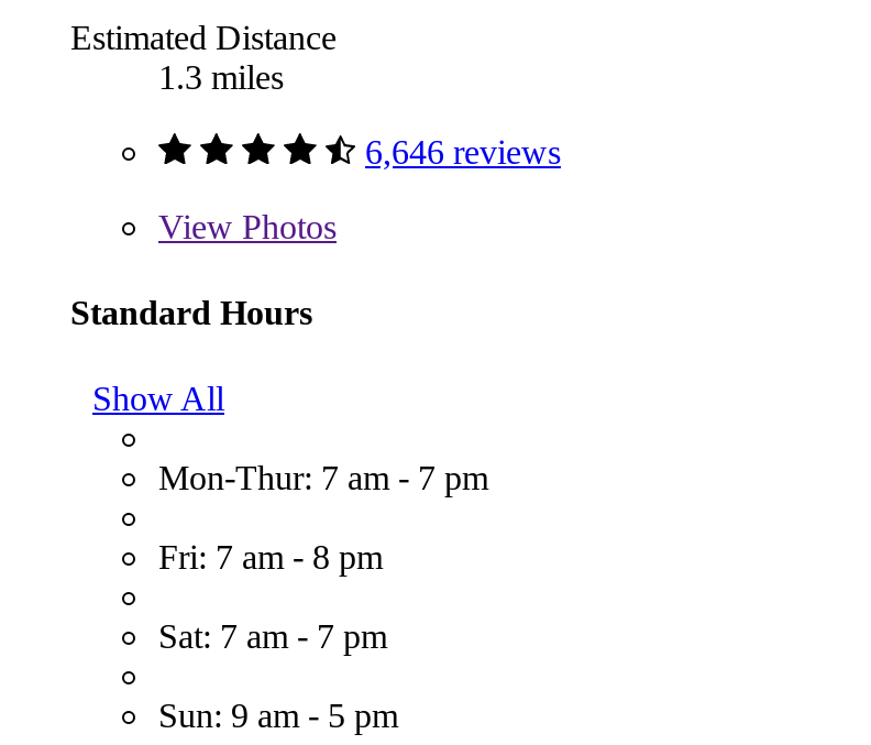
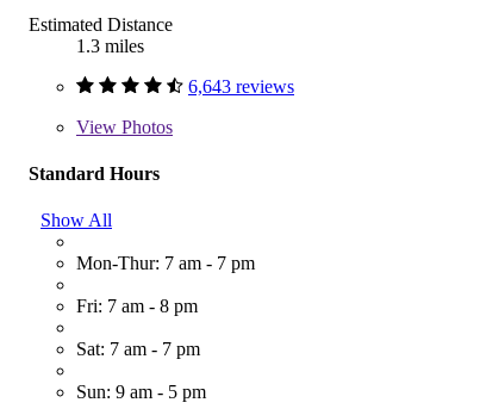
[365,132,561,169] 6,646 reviews -> [188,76,294,96] 6,643 reviews

